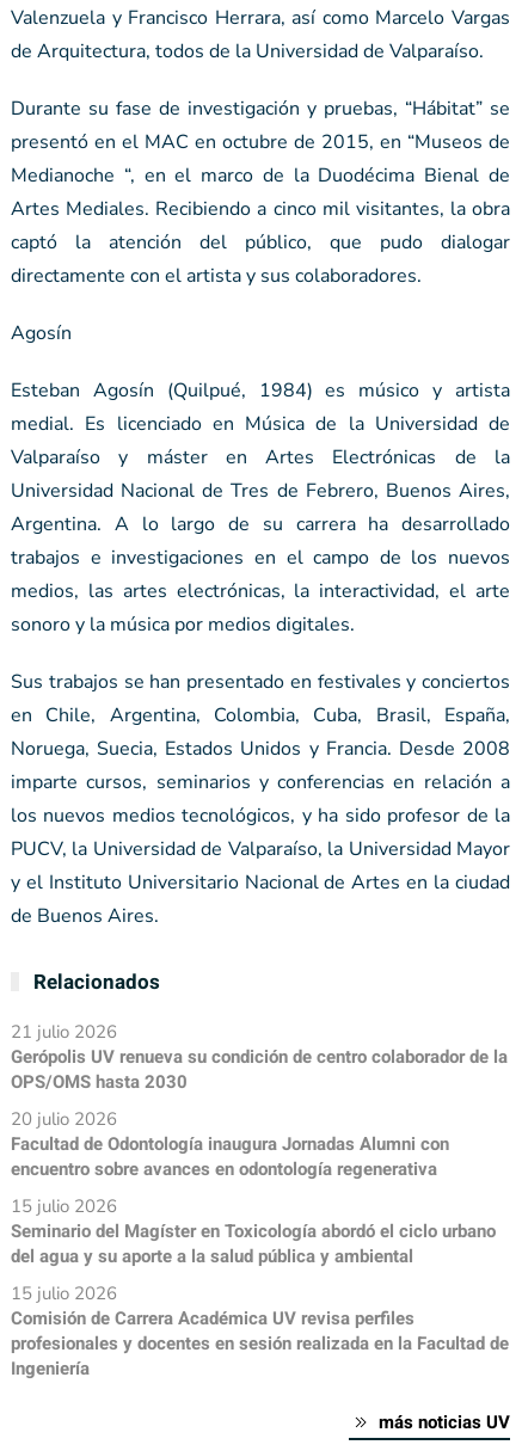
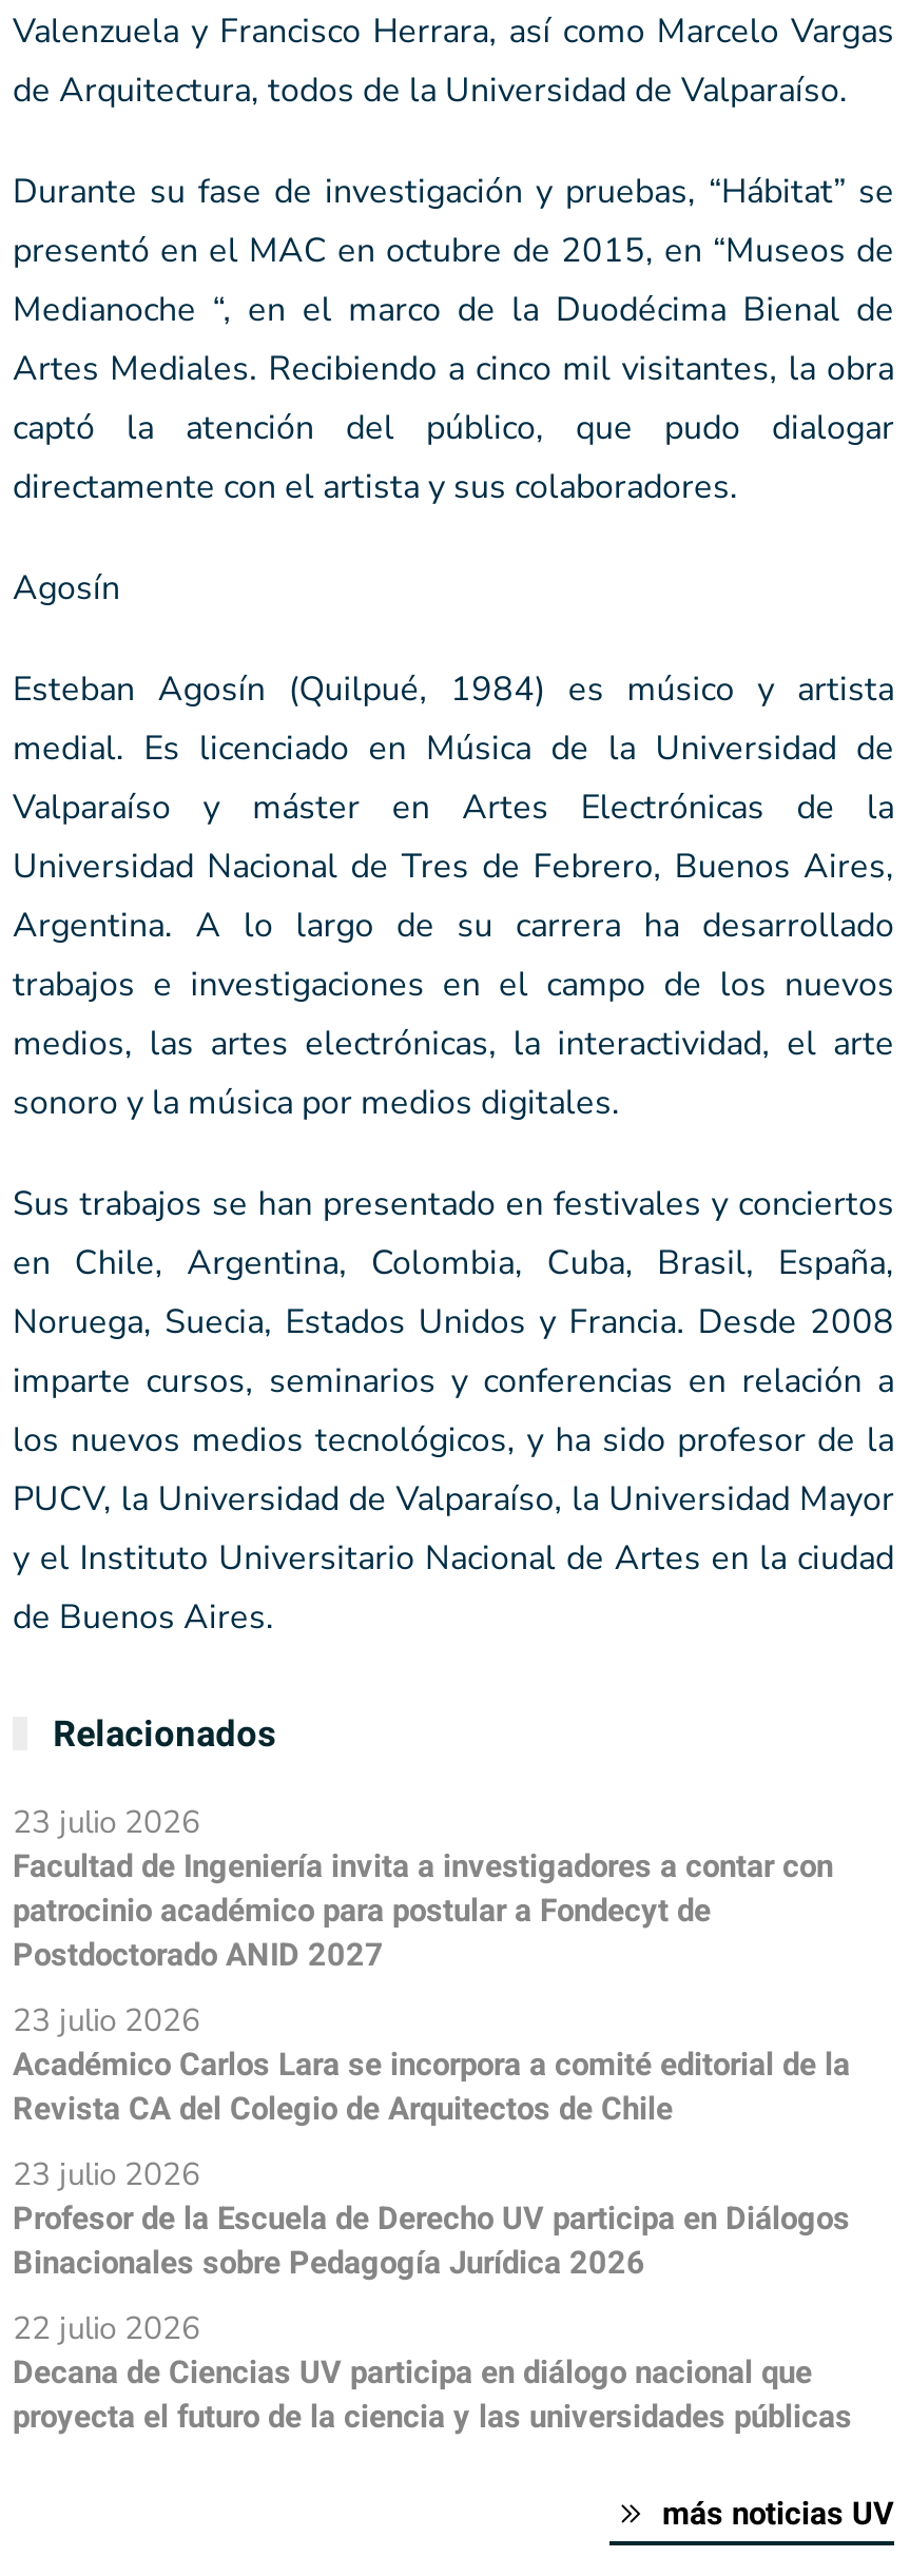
[11,1020,508,1095] 21 julio 2026 | Gerópolis UV renueva su condición de centro colaborador de la | OPS/OMS hasta 2030 -> [13,1802,833,1979] 23 julio 2026 | Facultad de Ingeniería invita a investigadores a contar con | patrocinio académico para postular a Fondecyt de | Postdoctorado ANID 2027
[11,1107,449,1183] 20 julio 2026 | Facultad de Odontología inaugura Jornadas Alumni con | encuentro sobre avances en odontología regenerativa -> [13,2000,850,2133] 23 julio 2026 | Académico Carlos Lara se incorpora a comité editorial de la | Revista CA del Colegio de Arquitectos de Chile
[11,1195,496,1270] 15 julio 2026 | Seminario del Magíster en Toxicología abordó el ciclo urbano | del agua y su aporte a la salud pública y ambiental -> [13,2154,850,2287] 23 julio 2026 | Profesor de la Escuela de Derecho UV participa en Diálogos | Binacionales sobre Pedagogía Jurídica 2026
[11,1282,509,1382] 15 julio 2026 | Comisión de Carrera Académica UV revisa perfiles | profesionales y docentes en sesión realizada en la Facultad de | Ingeniería -> [13,2308,852,2441] 22 julio 2026 | Decana de Ciencias UV participa en diálogo nacional que | proyecta el futuro de la ciencia y las universidades públicas

